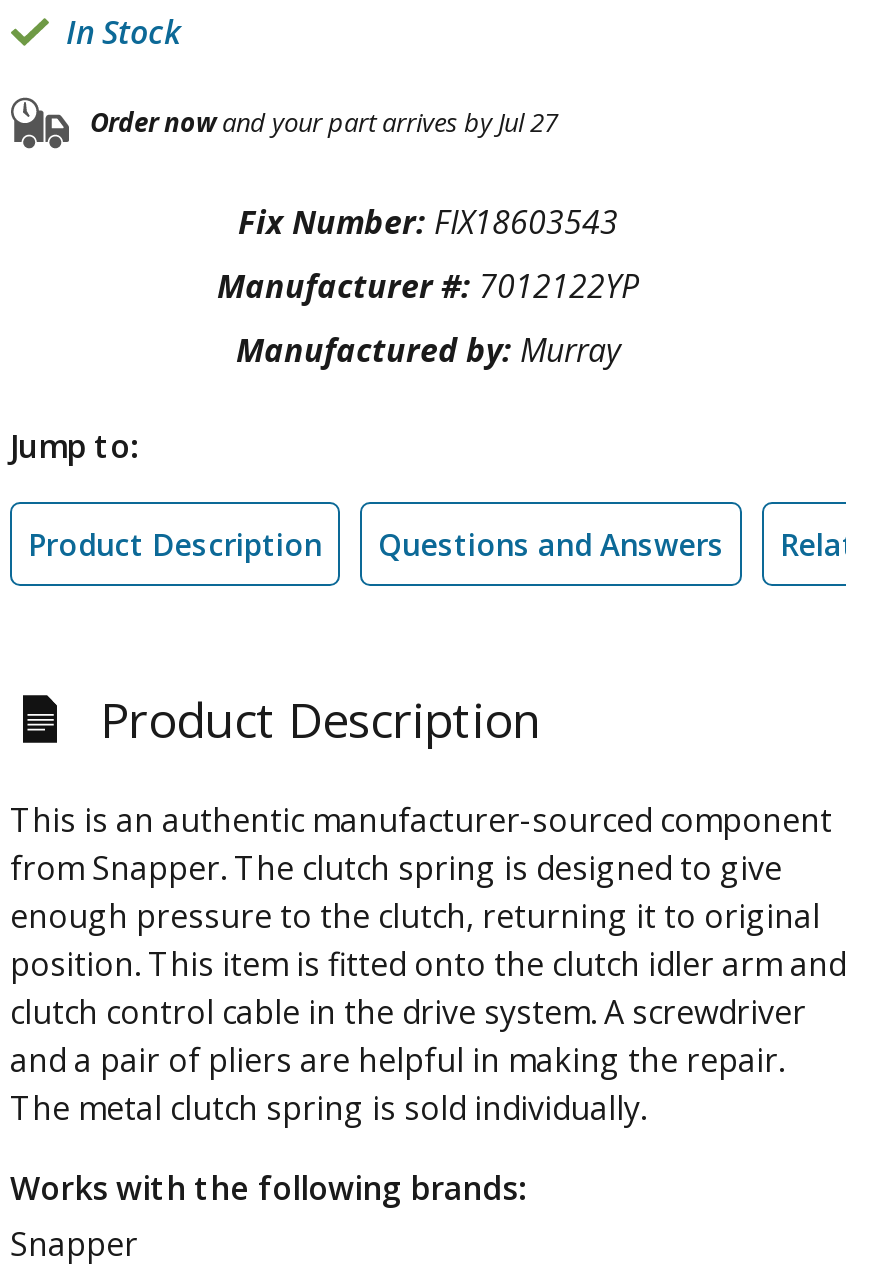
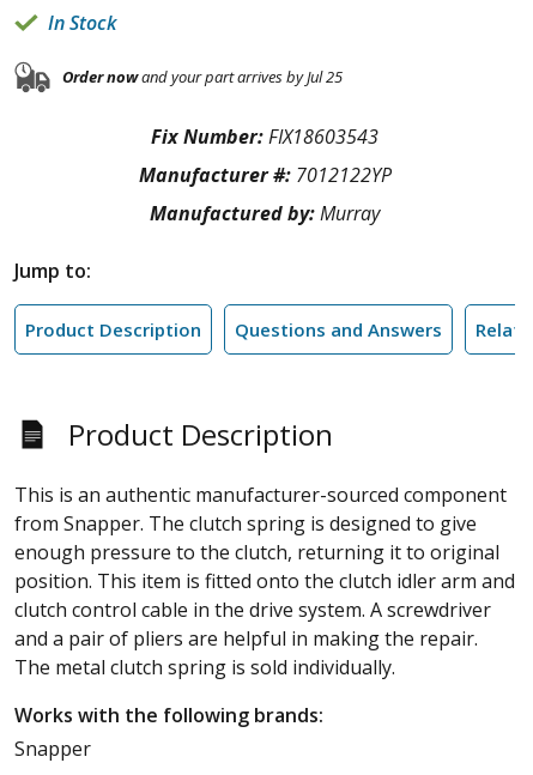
[90,105,558,141] Order nowand your part arrives by Jul 27 -> [62,66,343,88] Order nowand your part arrives by Jul 25

